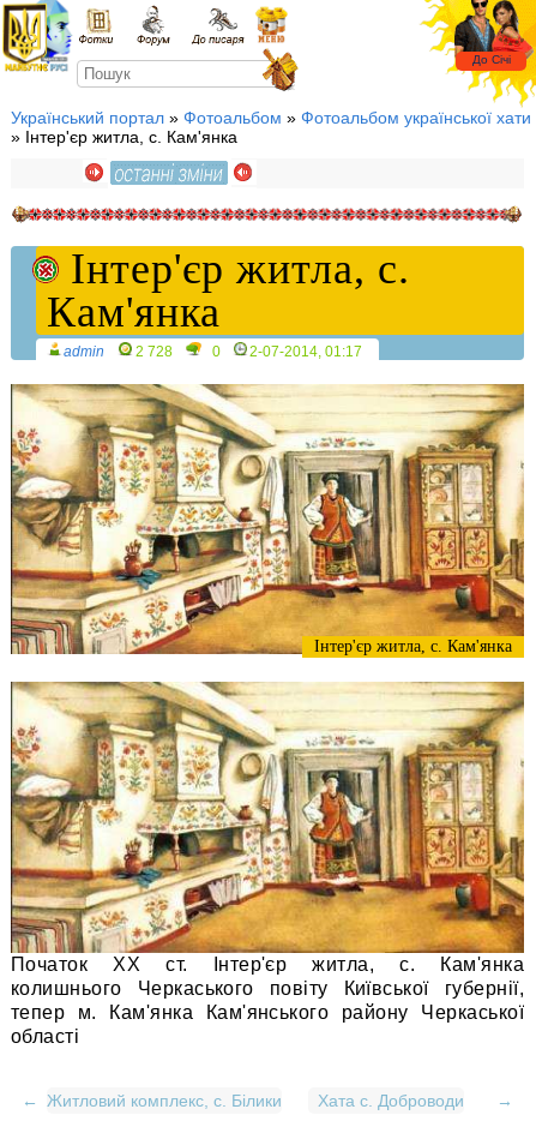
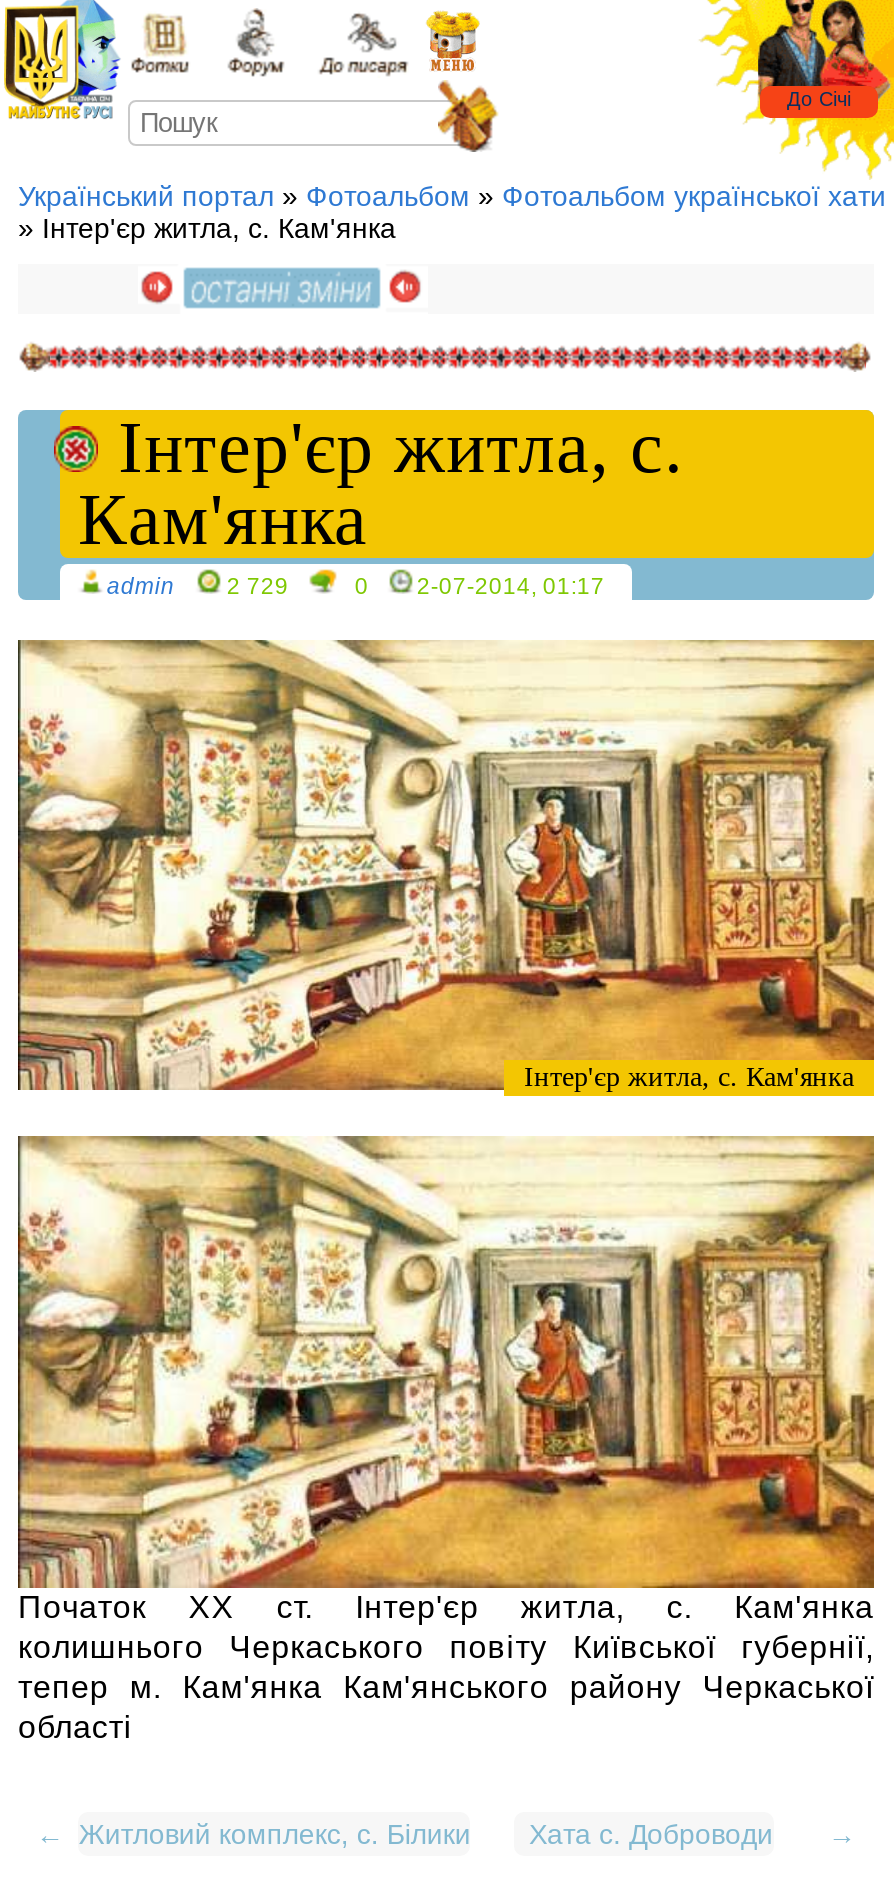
[64,343,363,359] admin 2 728 0 2-07-2014, 01:17 -> [107,572,605,598] admin 2 729 0 2-07-2014, 01:17

